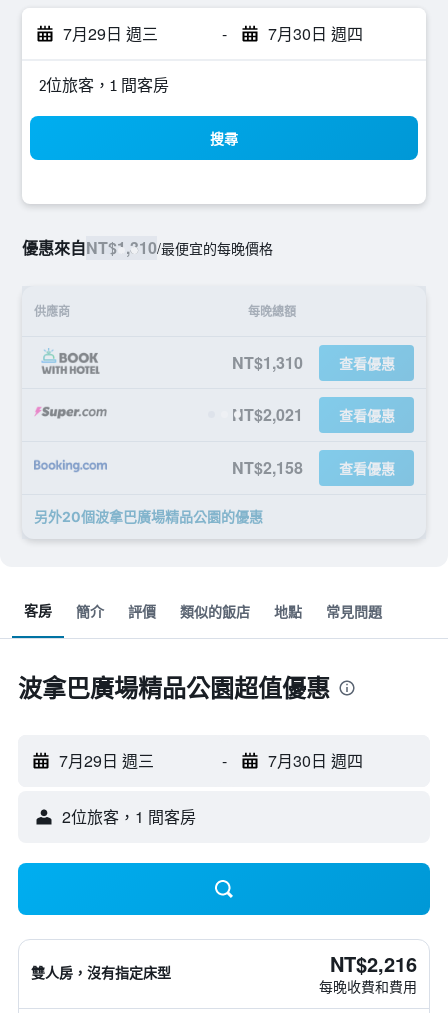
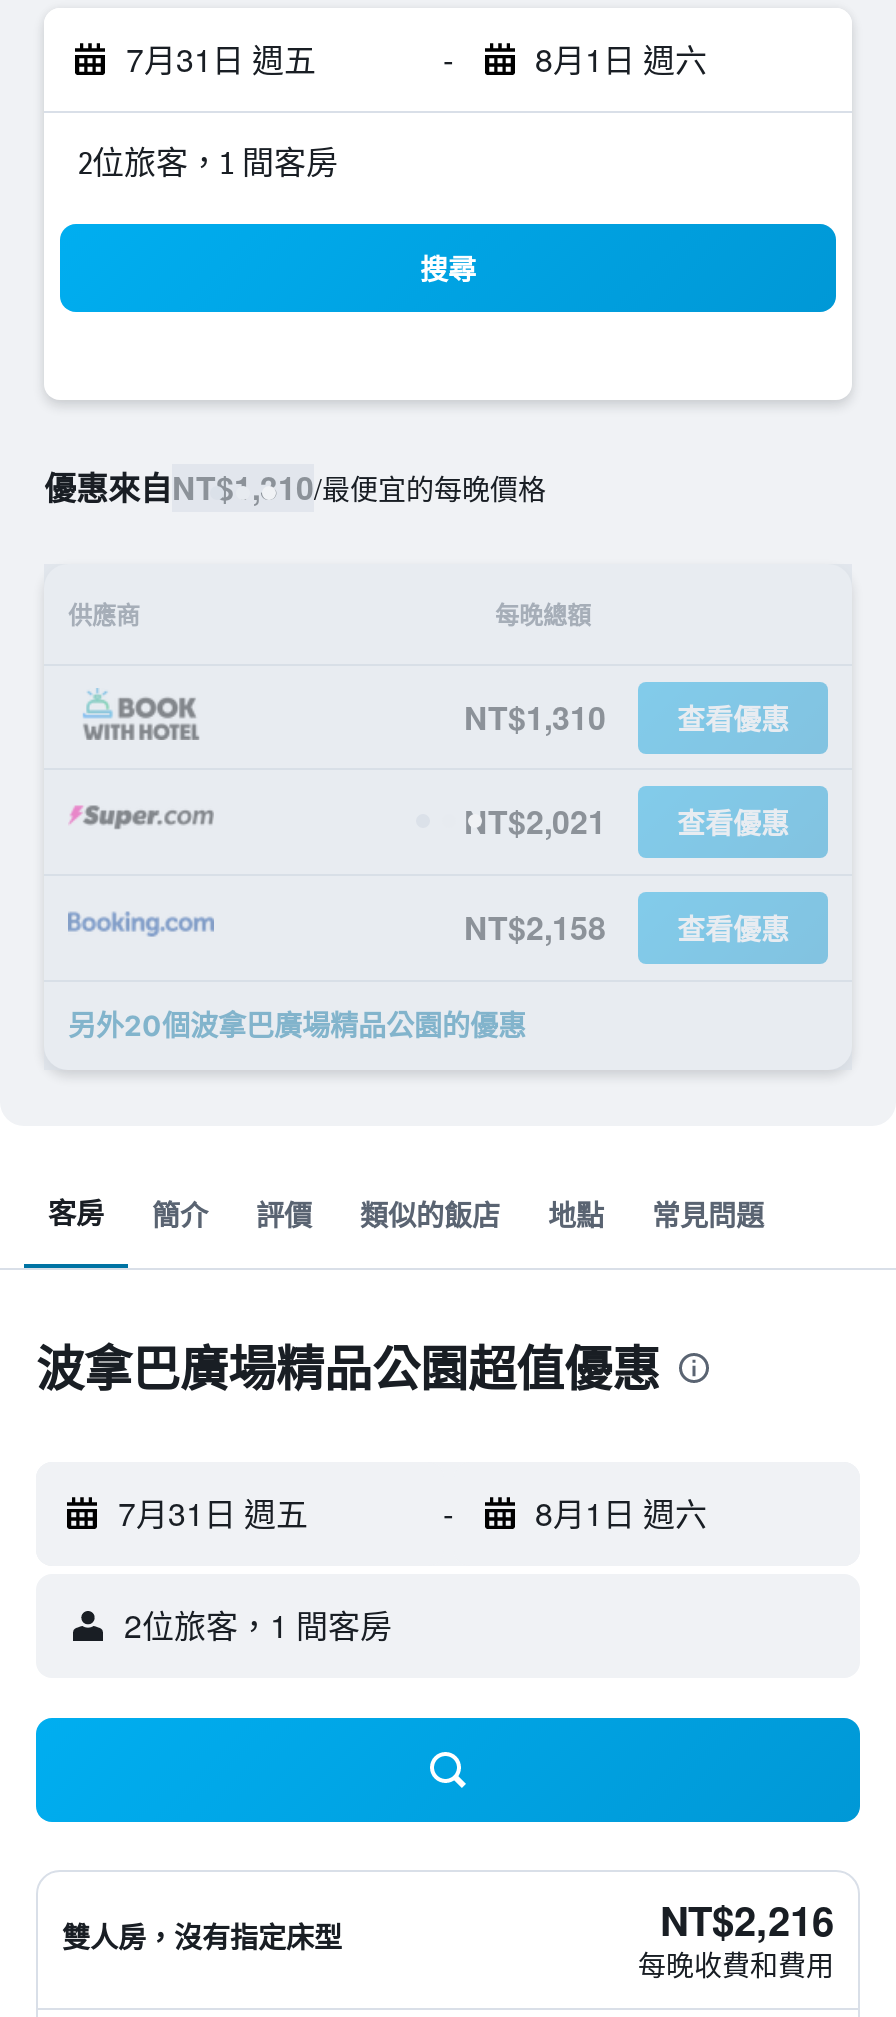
[63,22,158,45] 7月29日 週三 -> [126,36,316,82] 7月31日 週五
[267,22,362,45] 7月30日 週四 -> [535,36,707,82] 8月1日 週六
[59,749,154,772] 7月29日 週三 -> [118,1490,308,1536] 7月31日 週五
[267,749,362,772] 7月30日 週四 -> [535,1490,707,1536] 8月1日 週六

